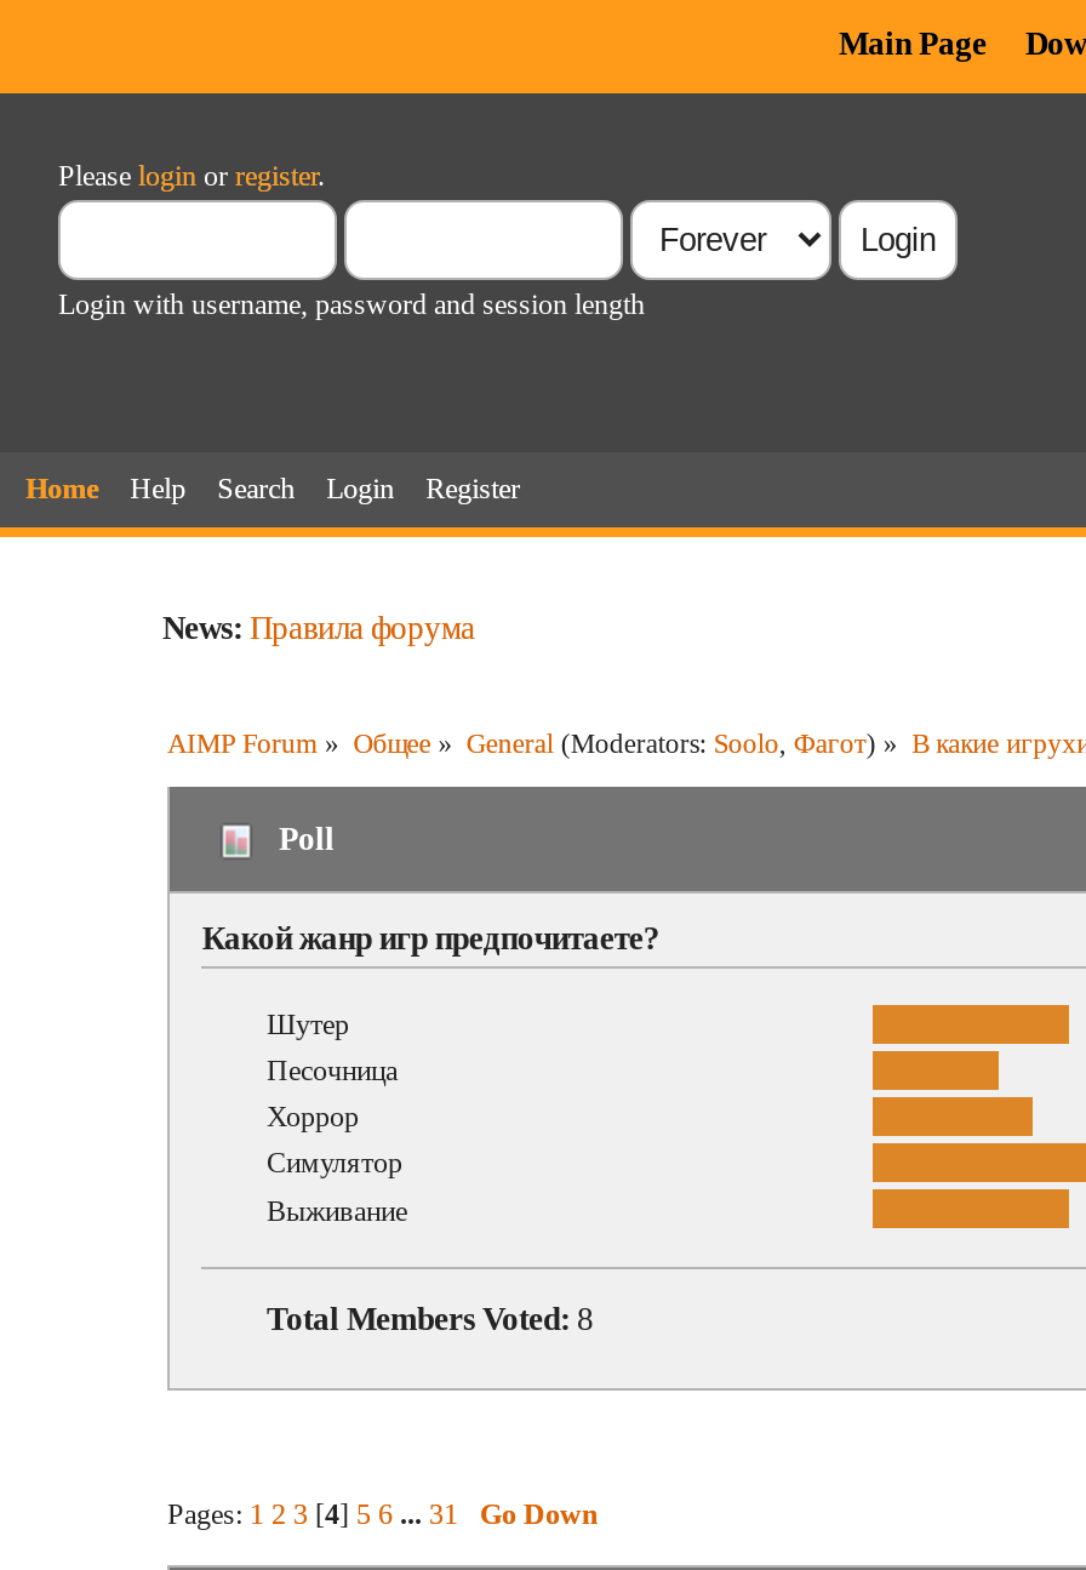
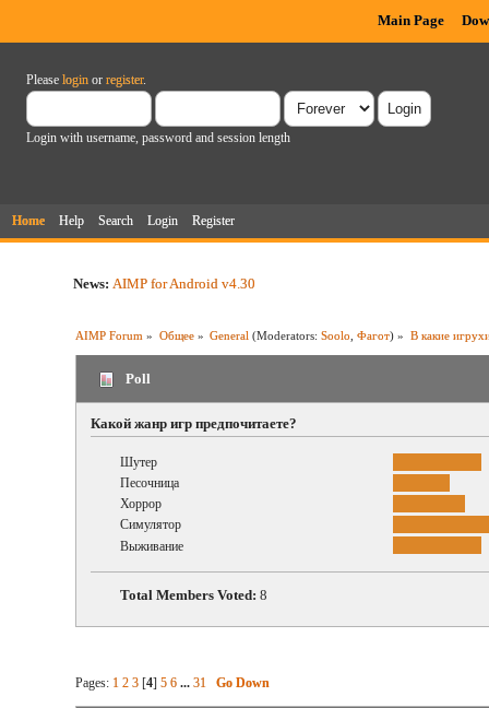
[162,610,475,646] News: Правила форума -> [73,275,255,292] News: AIMP for Android v4.30

